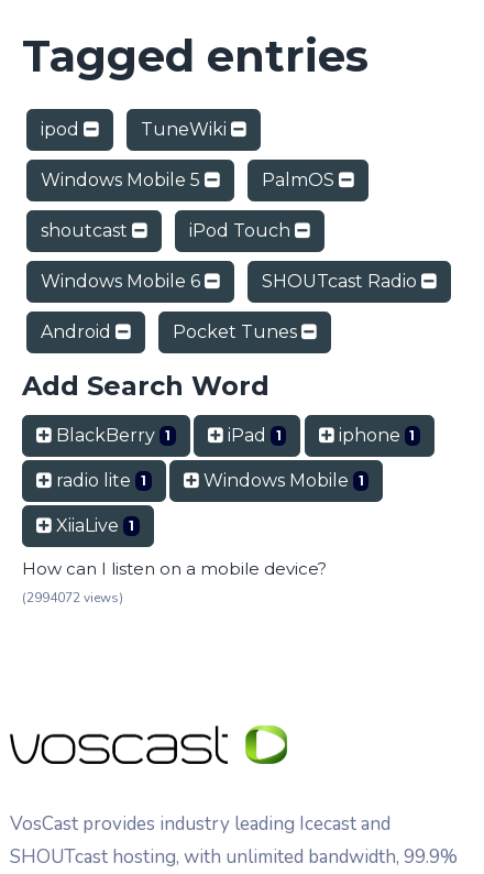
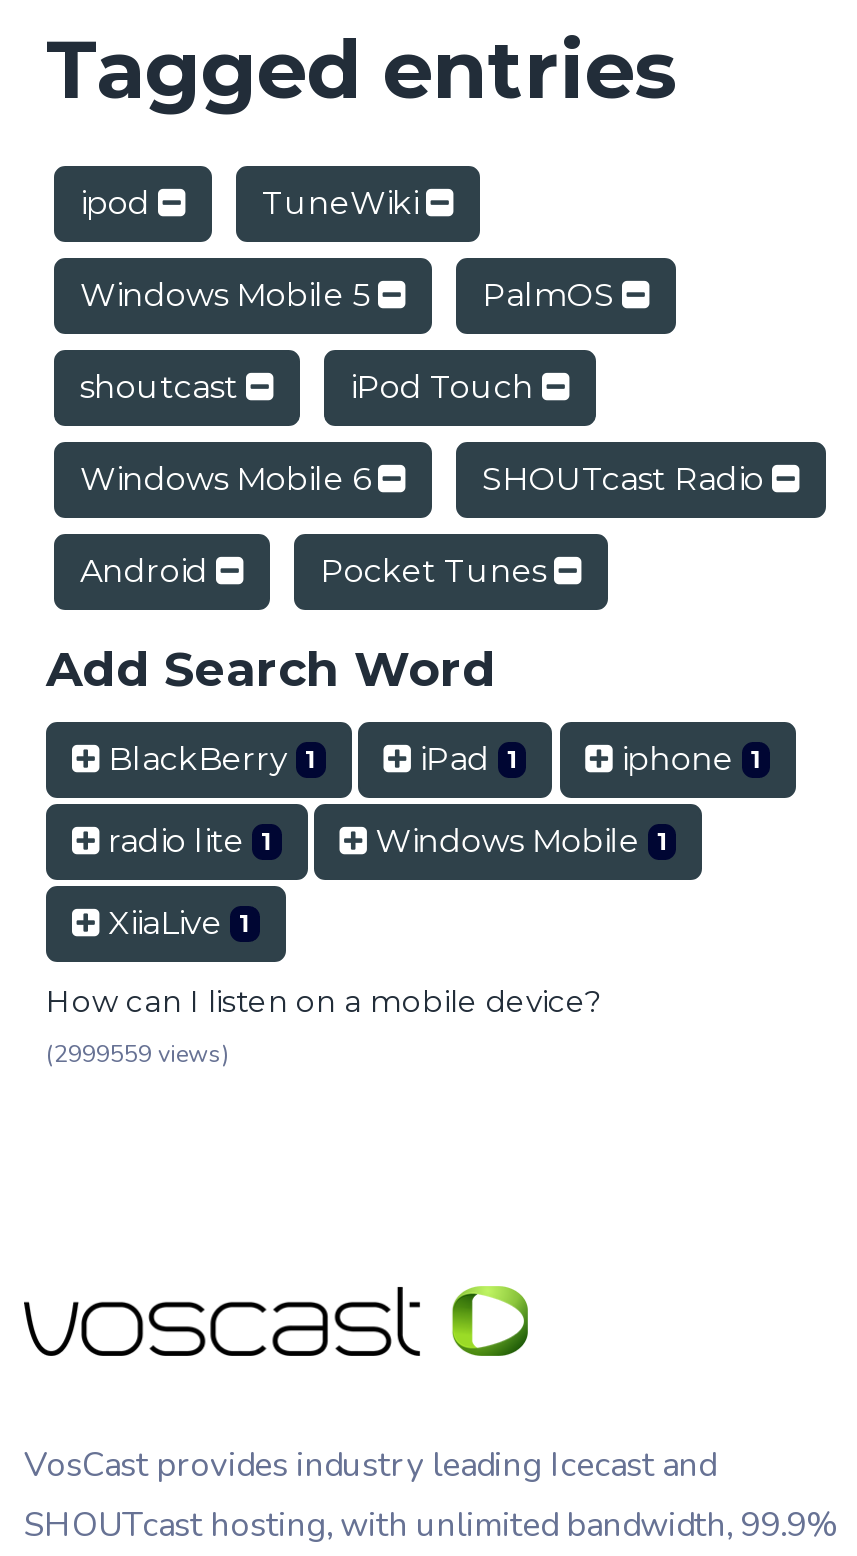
[22,588,123,606] (2994072 views) -> [46,1037,230,1069] (2999559 views)

